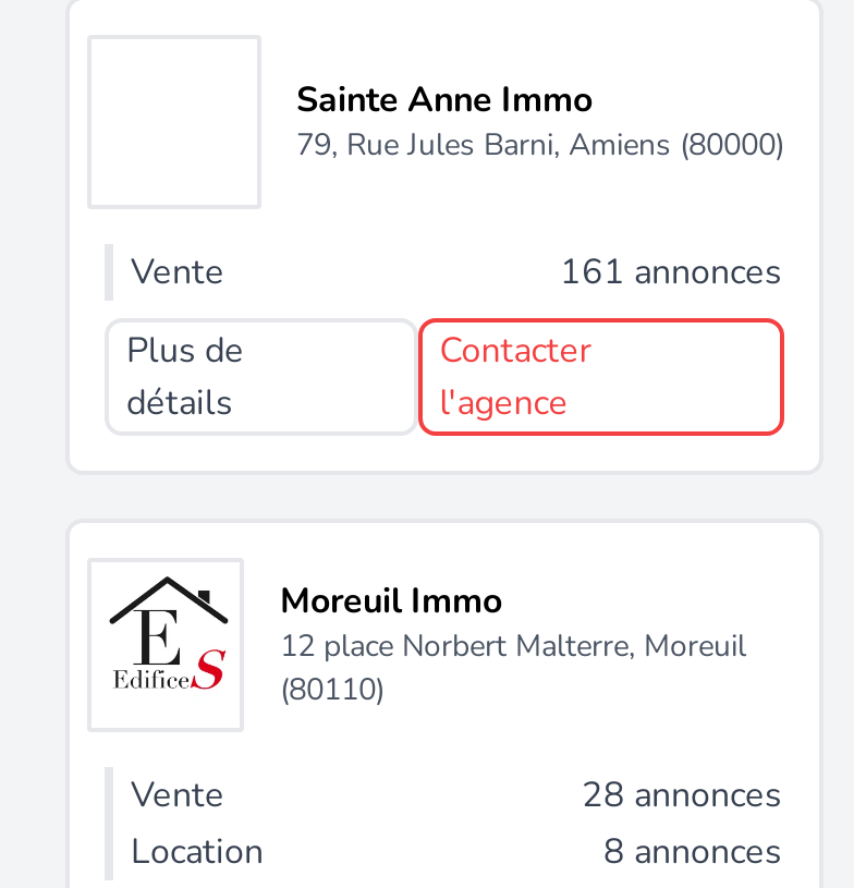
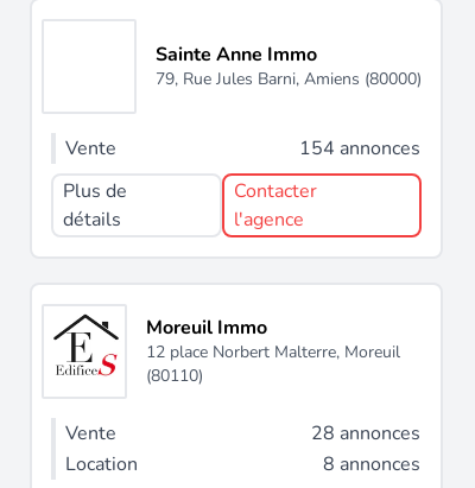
[560,249,782,297] 161 annonces -> [299,136,420,162] 154 annonces

